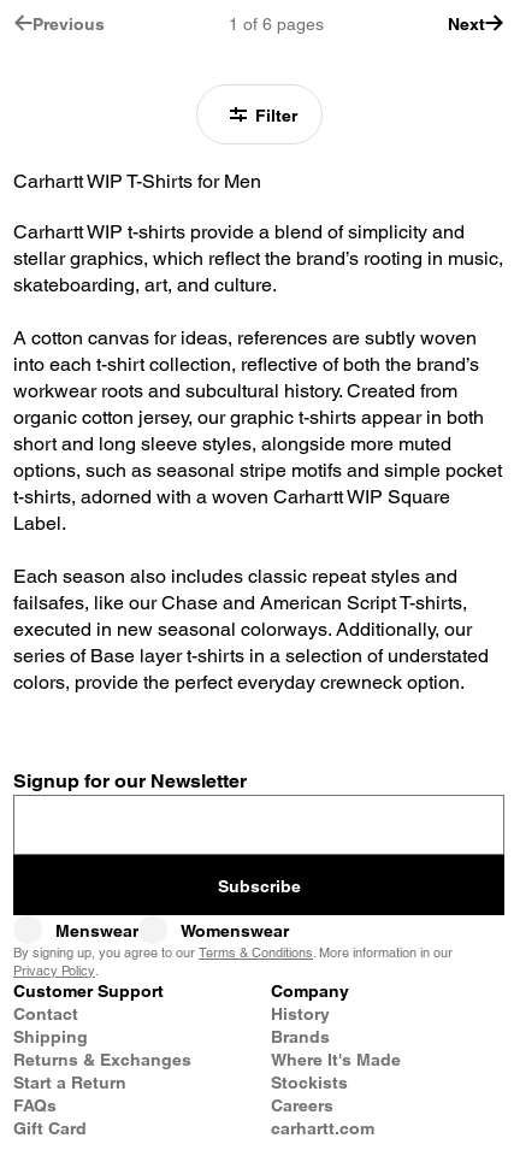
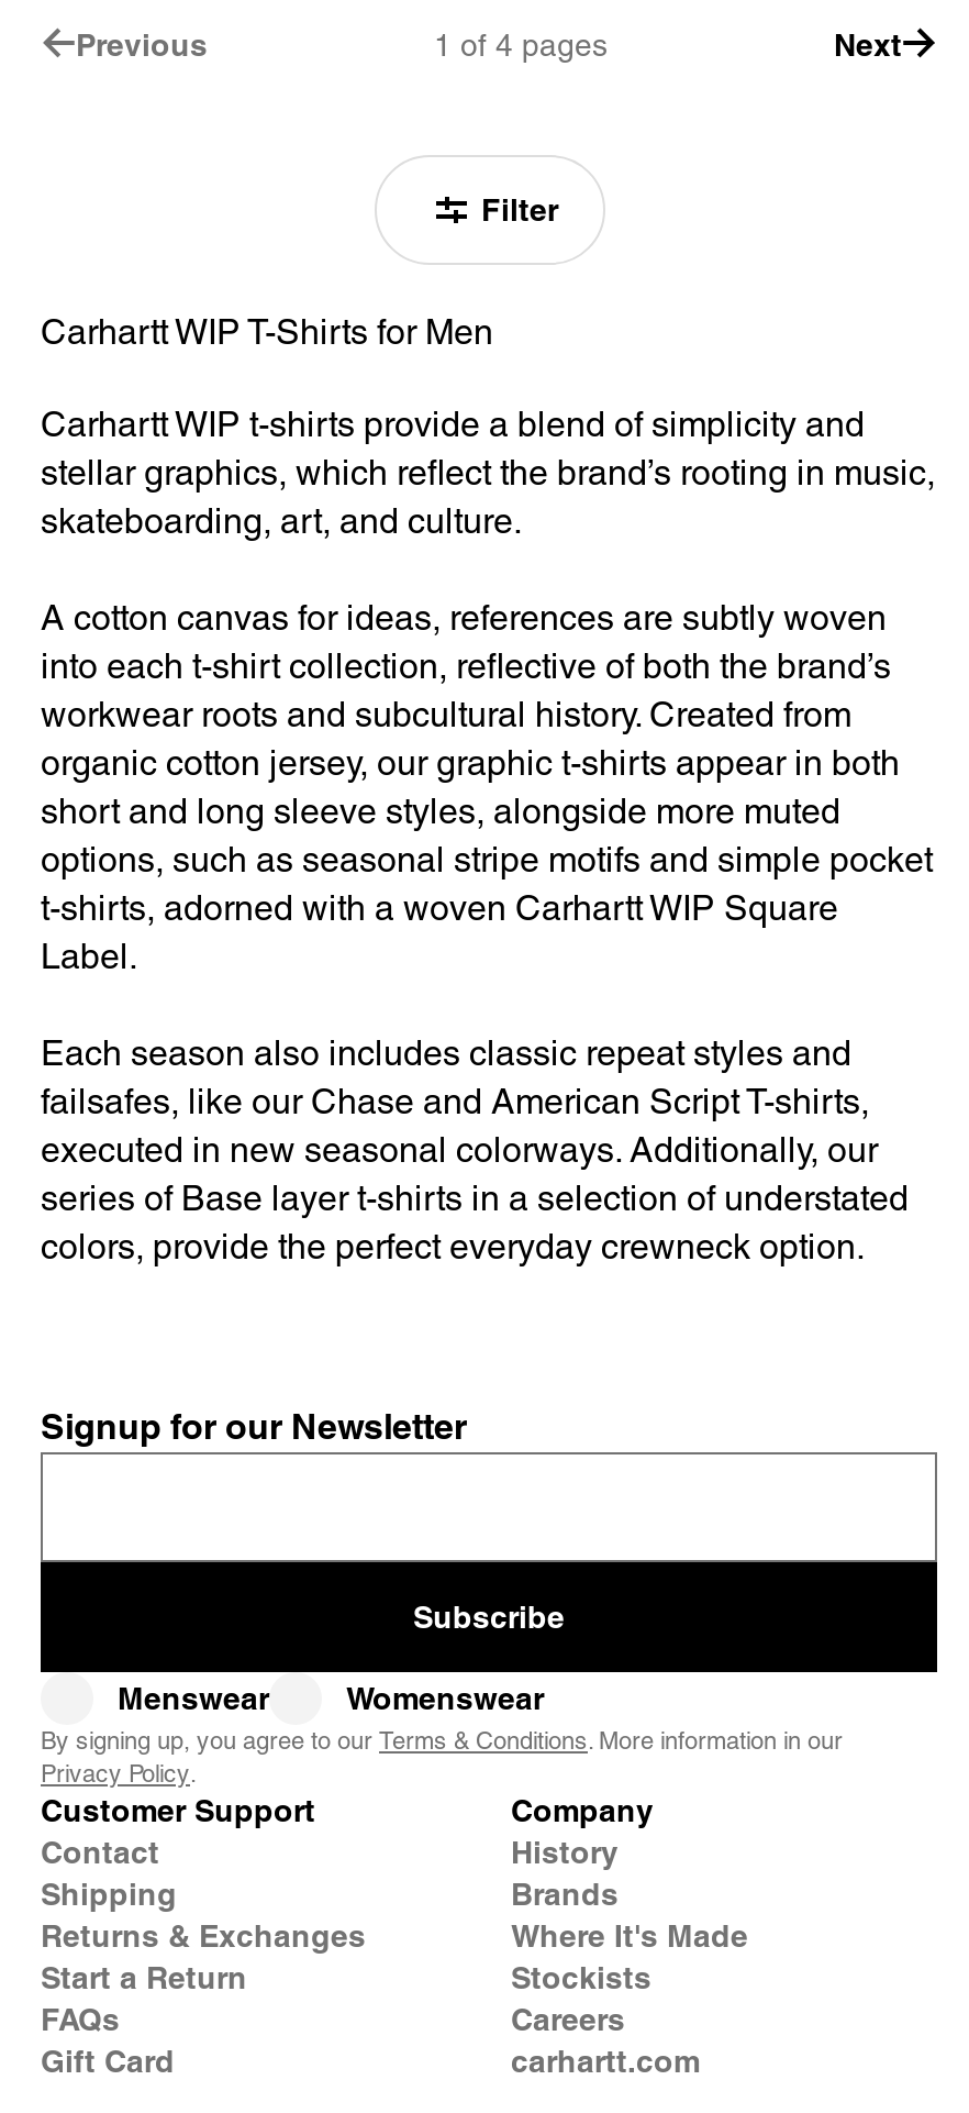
[229,15,324,34] 1 of 6 pages -> [434,27,608,62] 1 of 4 pages

